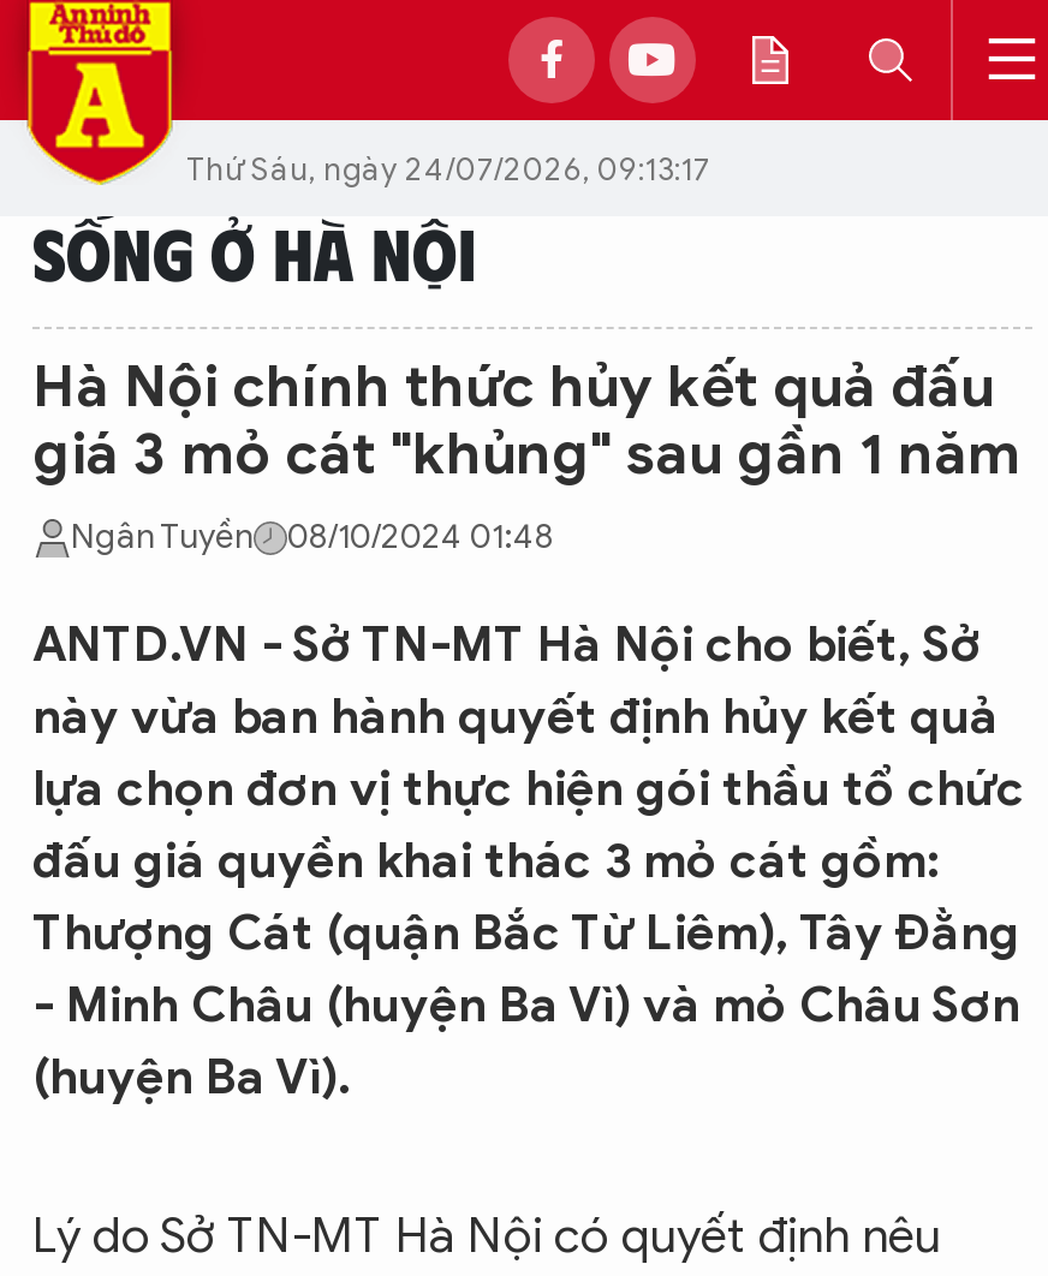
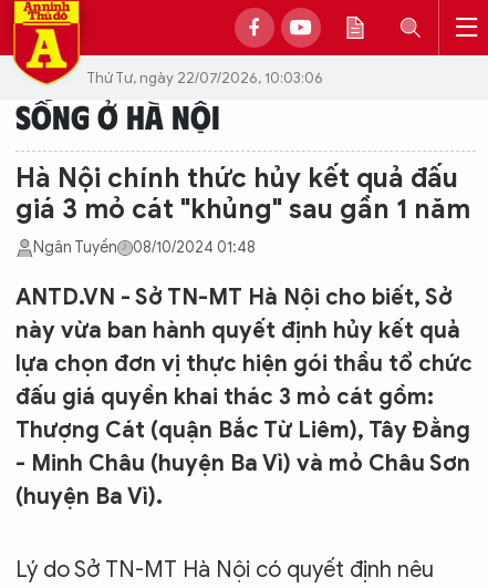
[186,148,713,189] Thứ Sáu, ngày 24/07/2026, 09:13:17 -> [86,68,323,87] Thứ Tư, ngày 22/07/2026, 10:03:06

